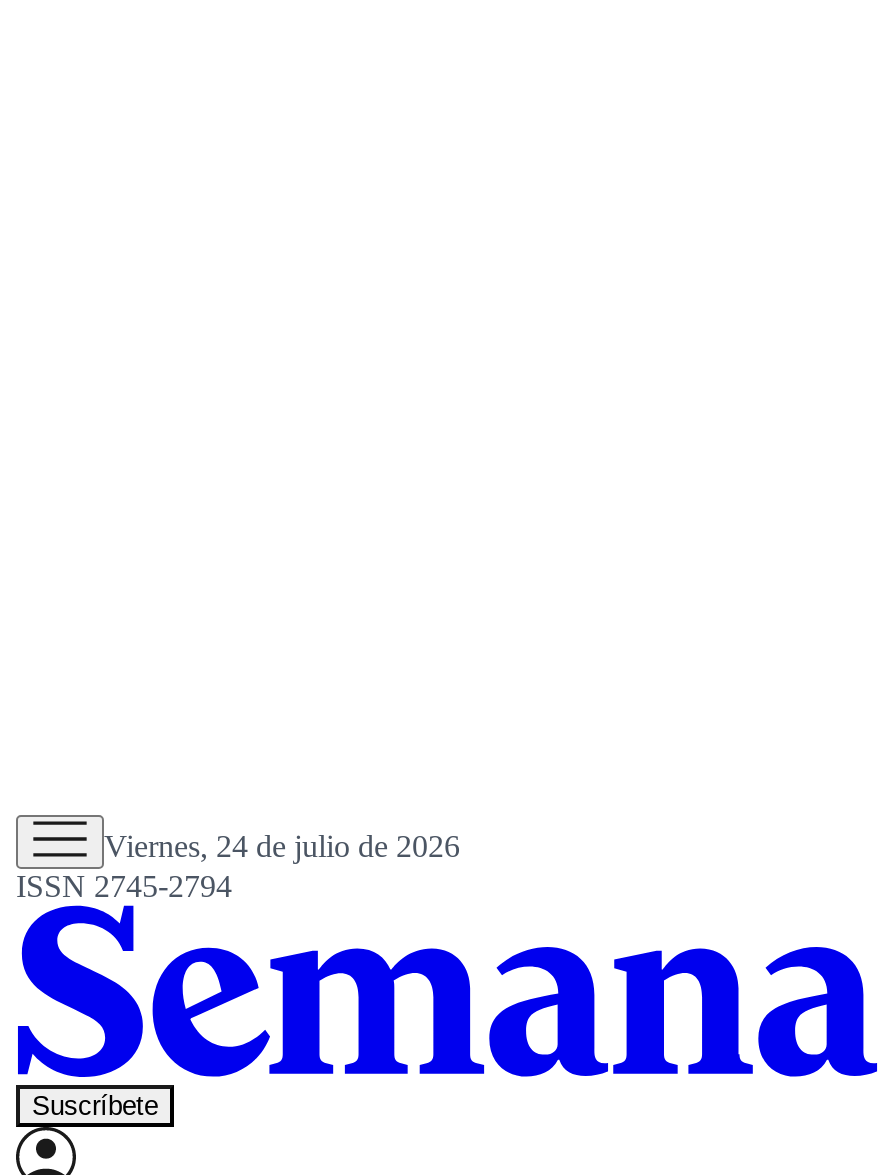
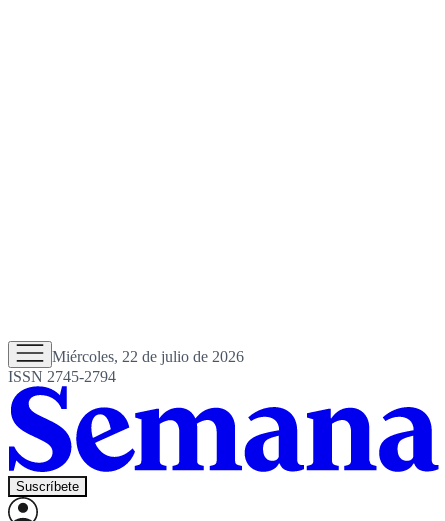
[104,829,460,863] Viernes, 24 de julio de 2026 -> [52,348,244,365] Miércoles, 22 de julio de 2026

